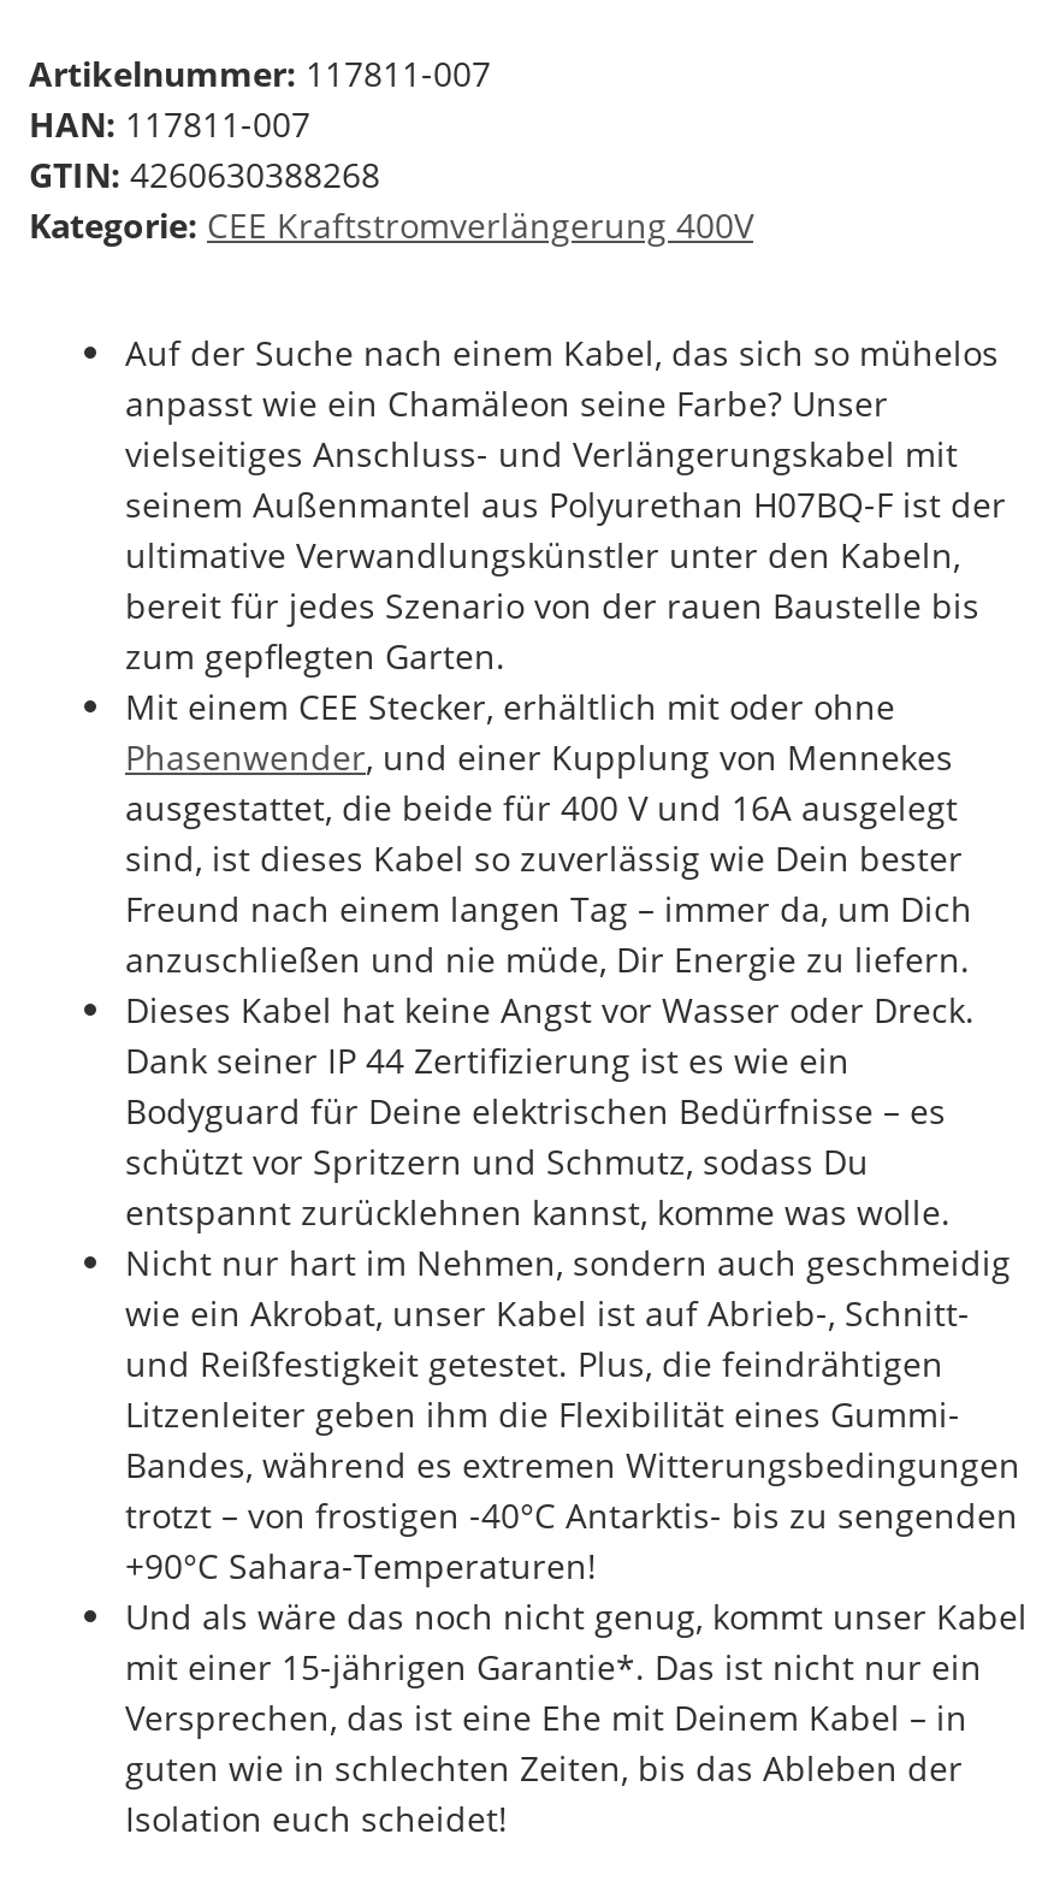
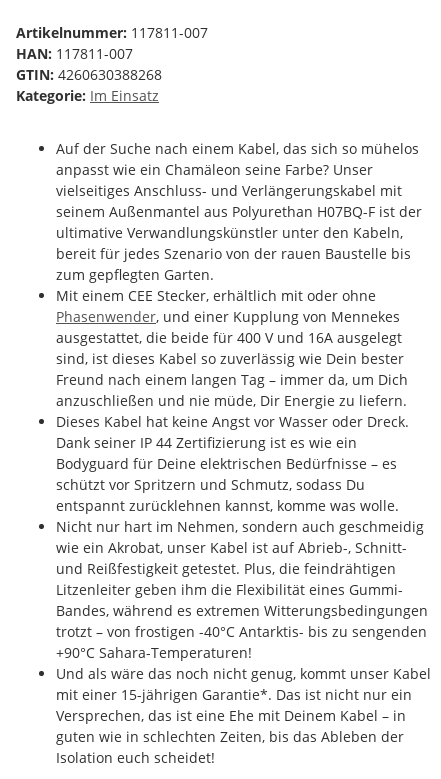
[29,202,753,248] Kategorie: CEE Kraftstromverlängerung 400V -> [16,86,159,105] Kategorie: Im Einsatz

